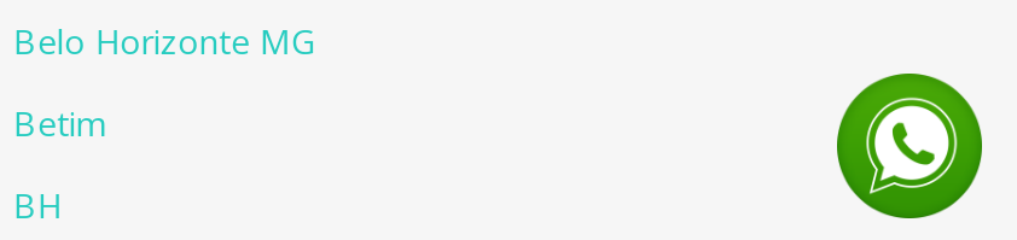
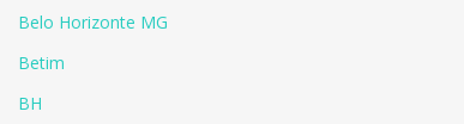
[835,71,984,221] [image] -> none

